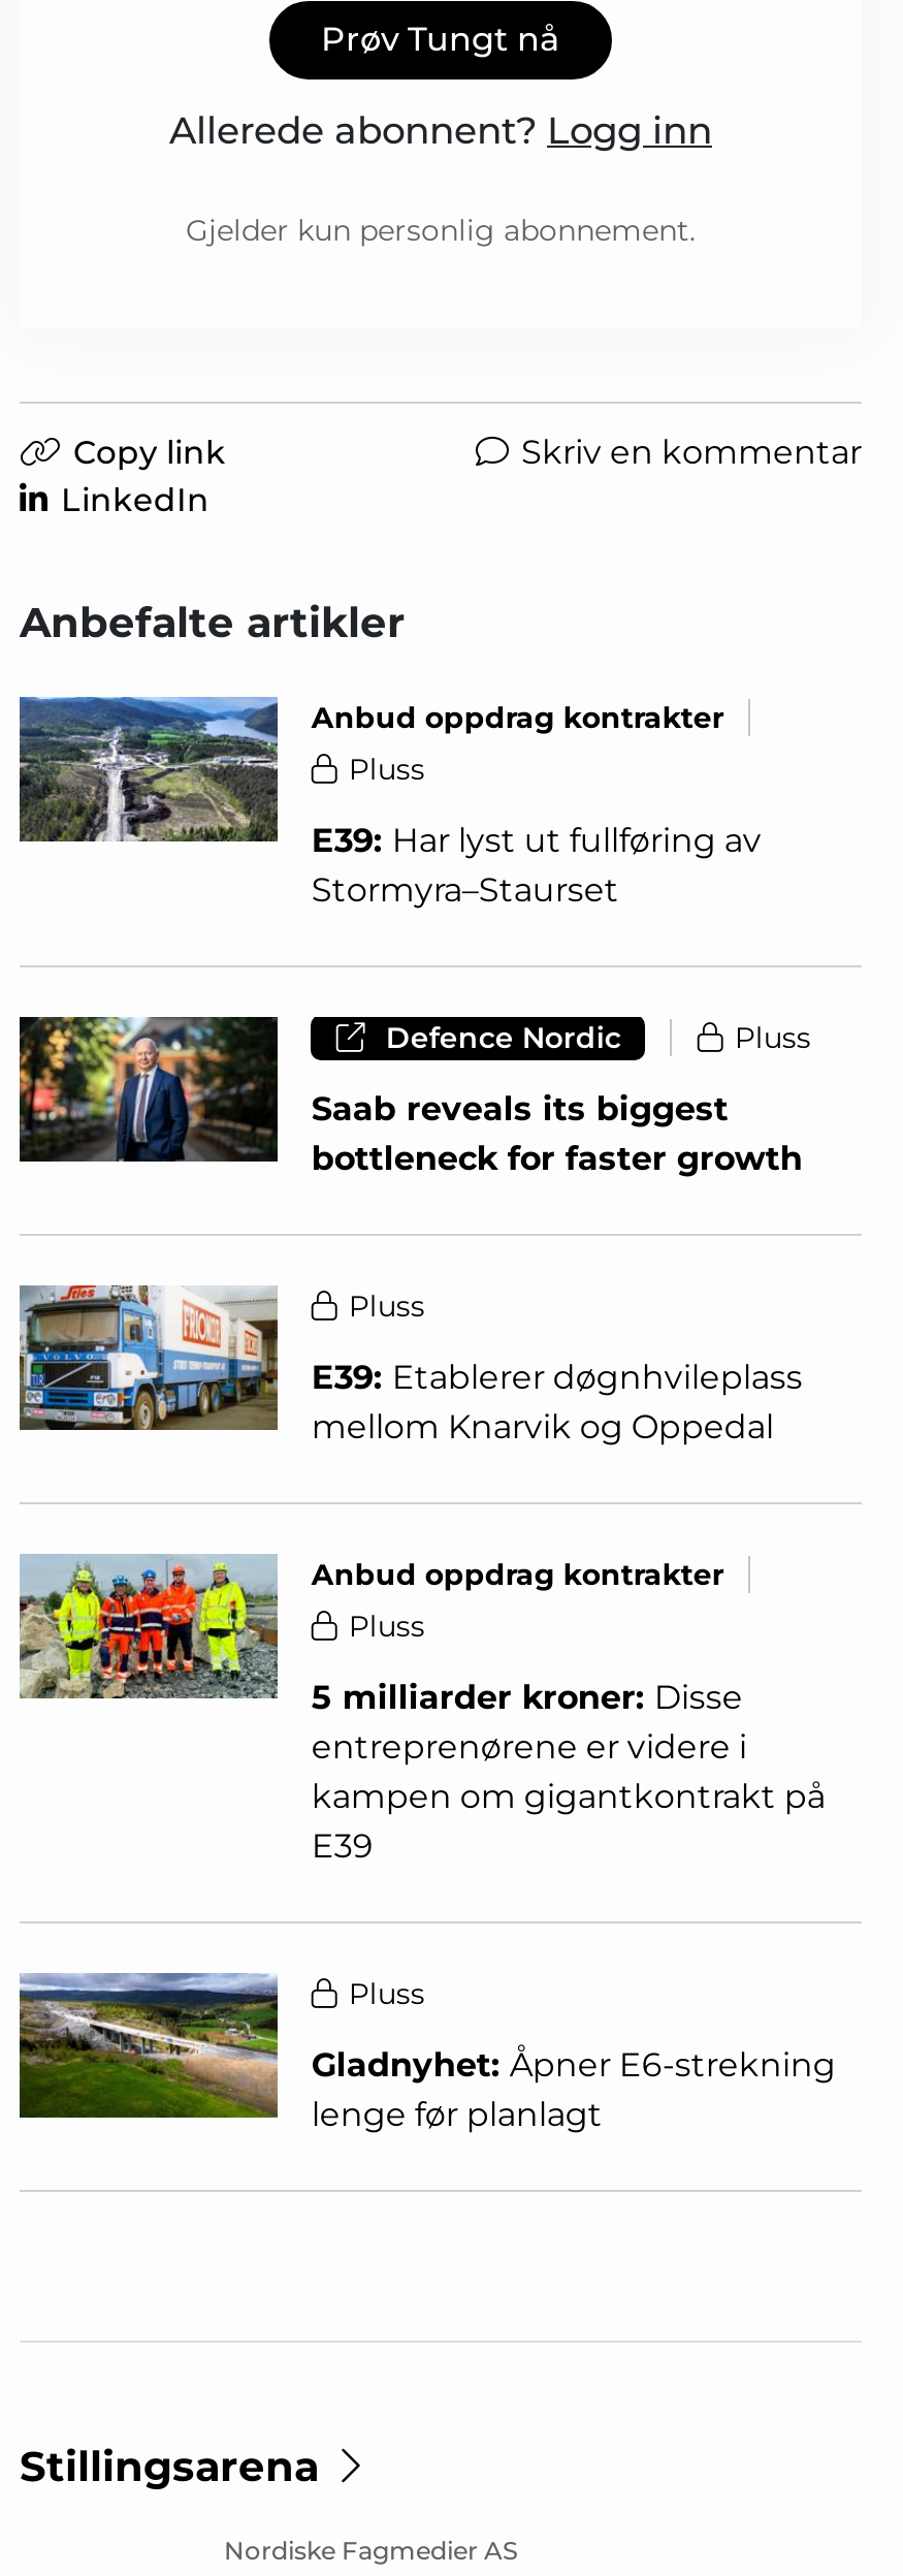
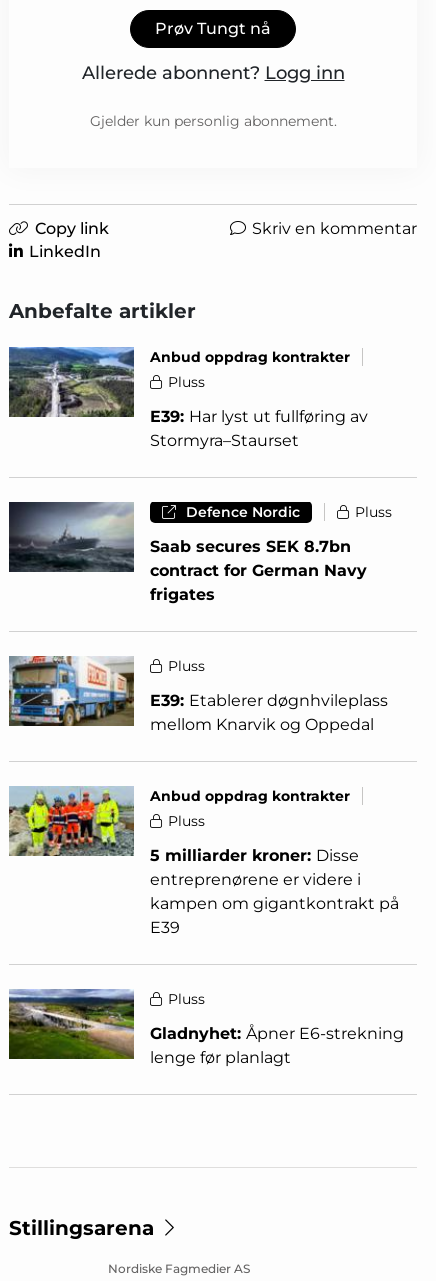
[18,1015,802,1178] [image] | Saab reveals its biggest | bottleneck for faster growth -> [9,501,367,604] [image] | Saab secures SEK 8.7bn | contract for German Navy | frigates

